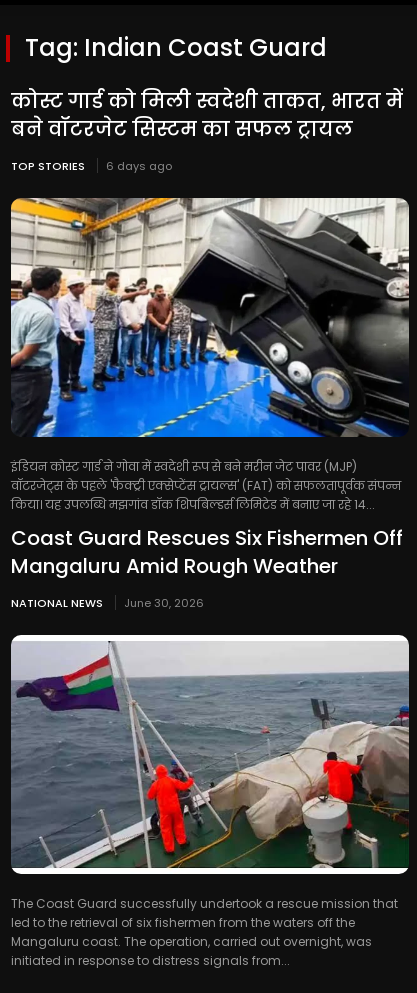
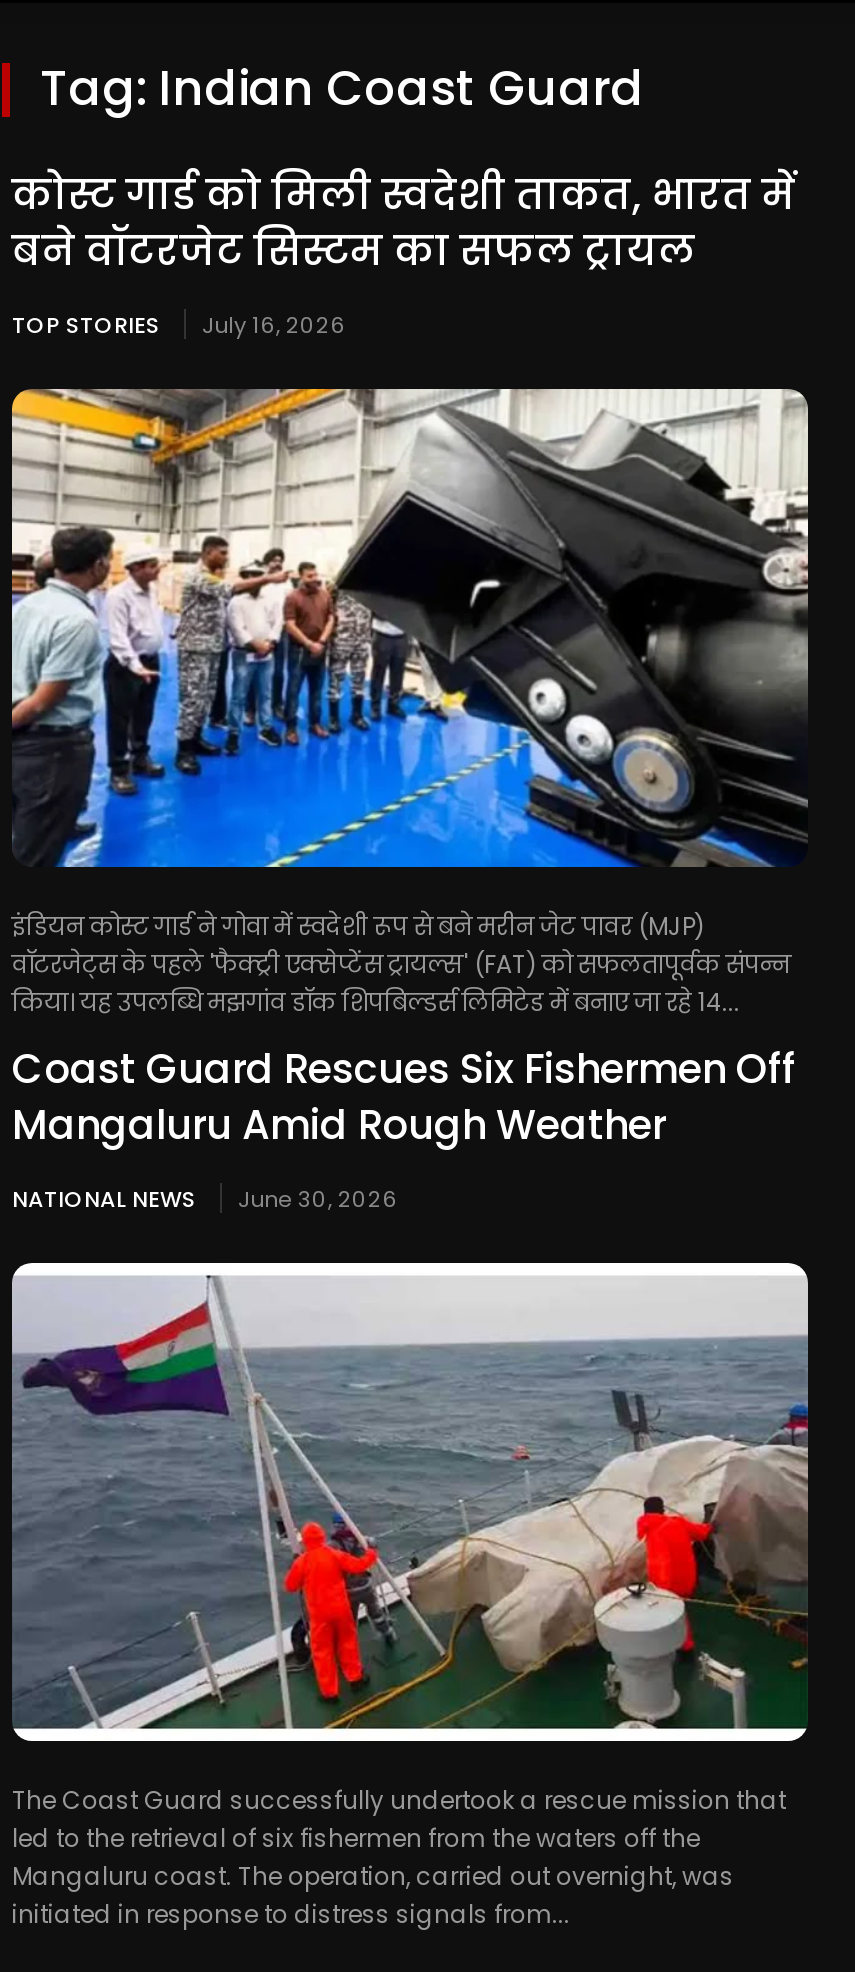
[11,158,172,174] TOP STORIES 6 days ago -> [12,309,346,341] TOP STORIES July 16, 2026

